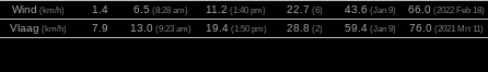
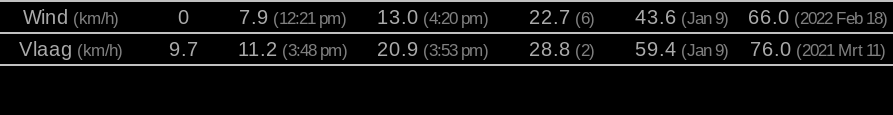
[92,3,266,15] 1.4 | 6.5 (8:28 am) | 11.2 (1:40 pm) -> [178,6,489,28] 0 | 7.9 (12:21 pm) | 13.0 (4:20 pm)
[92,22,266,34] 7.9 | 13.0 (9:23 am) | 19.4 (1:50 pm) -> [169,38,489,60] 9.7 | 11.2 (3:48 pm) | 20.9 (3:53 pm)

